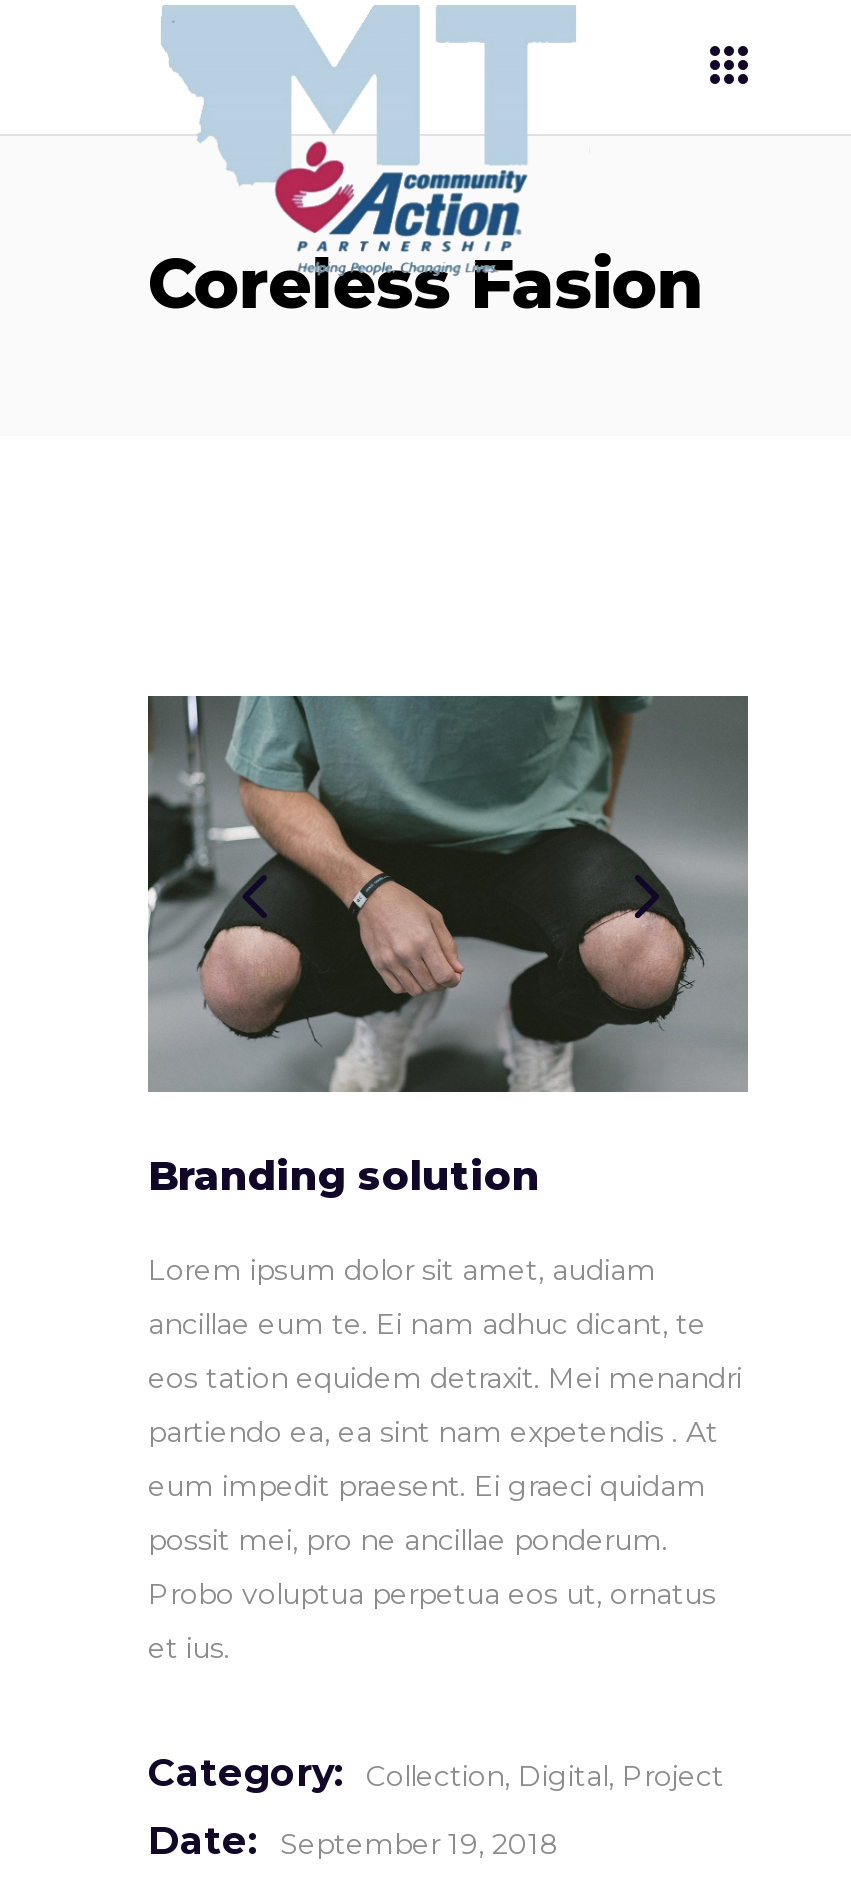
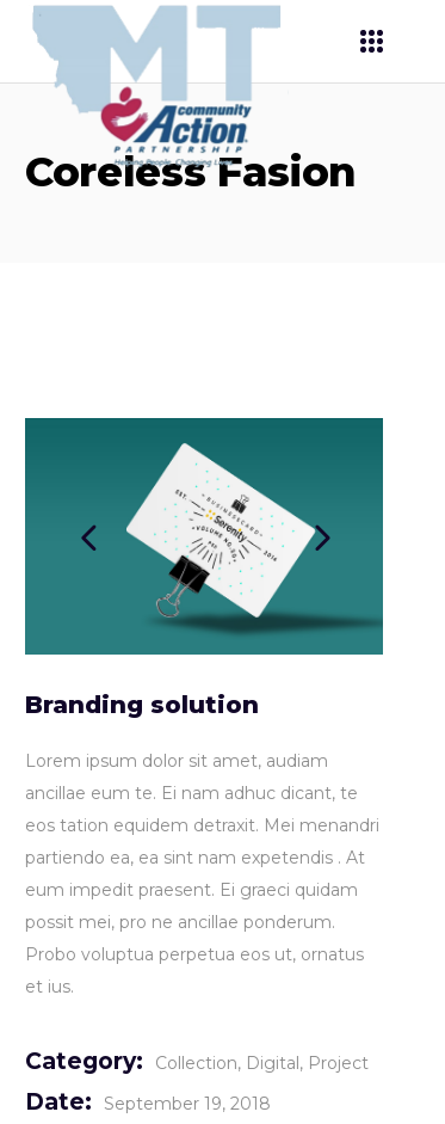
[146,694,750,1094] [image] -> [24,418,384,656] [image]

